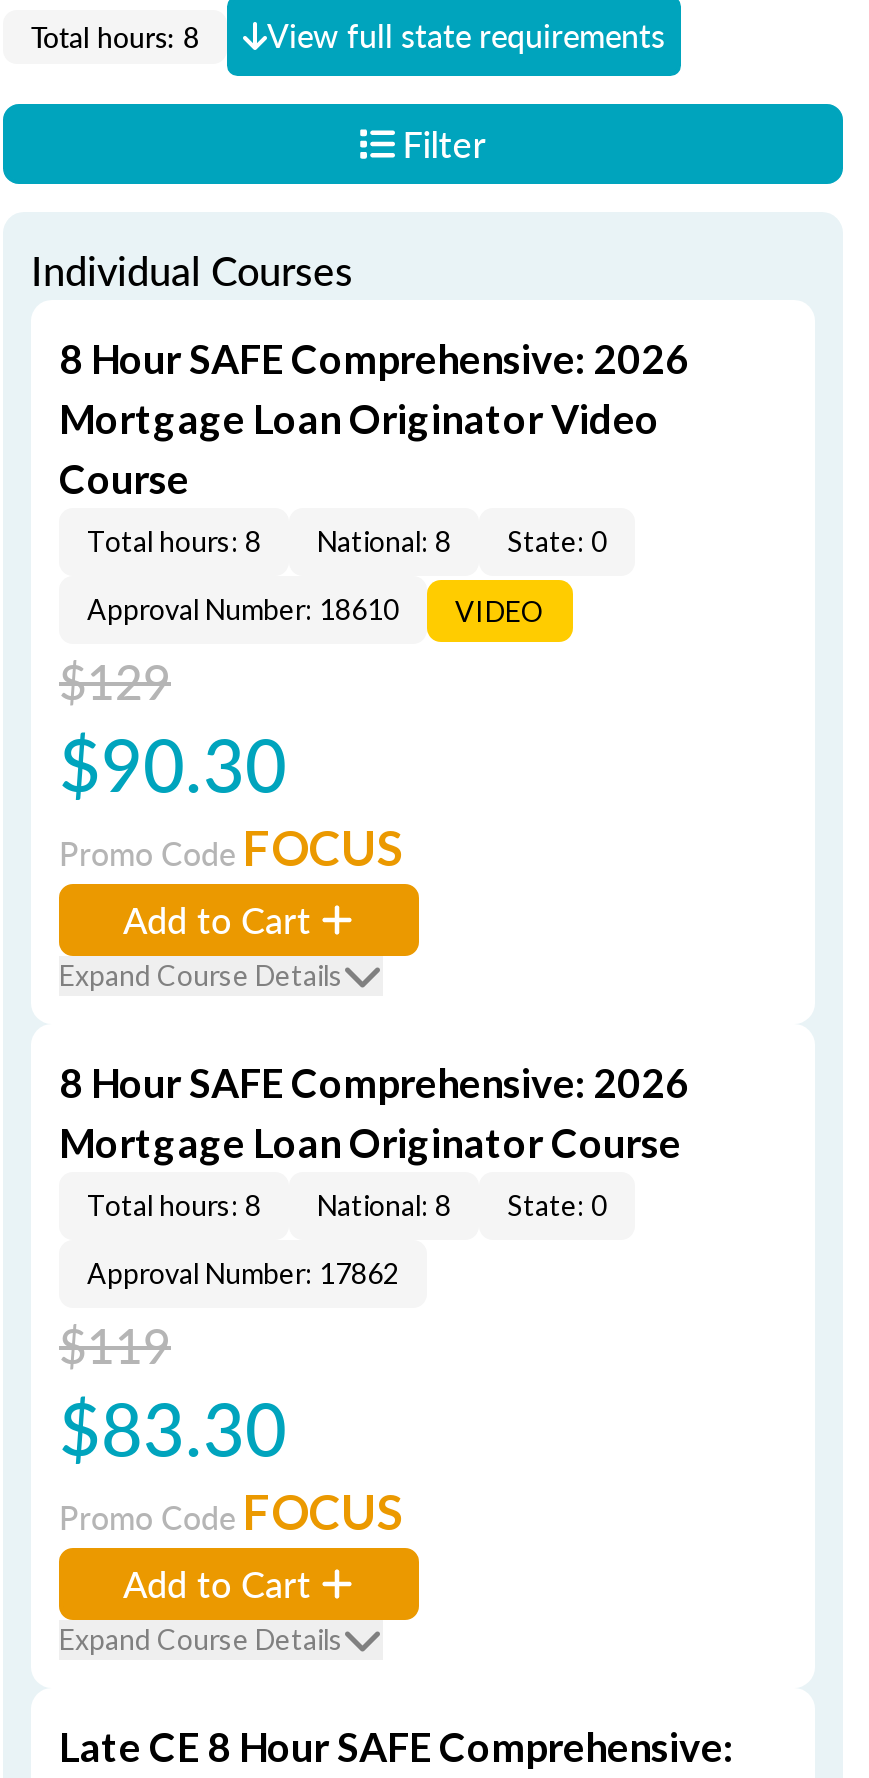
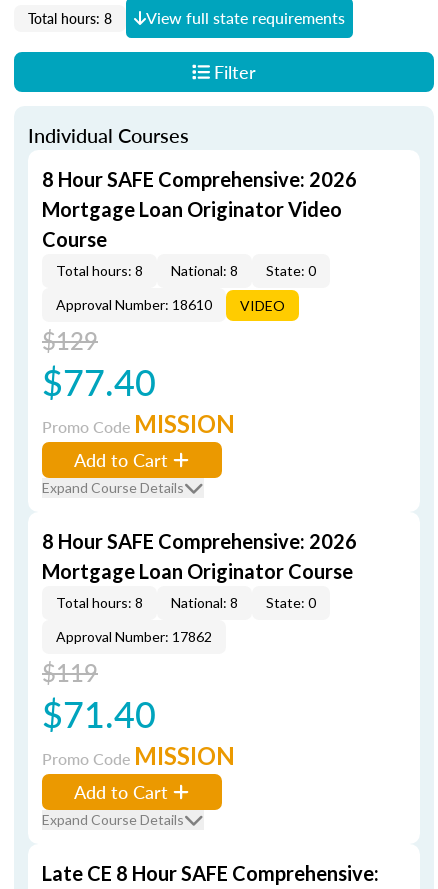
[59,712,287,814] $90.30 -> [42,356,156,407] $77.40
[59,818,403,876] Promo Code FOCUS -> [42,409,235,438] Promo Code MISSION
[59,1376,287,1478] $83.30 -> [42,688,156,739] $71.40
[59,1482,403,1540] Promo Code FOCUS -> [42,741,235,770] Promo Code MISSION

